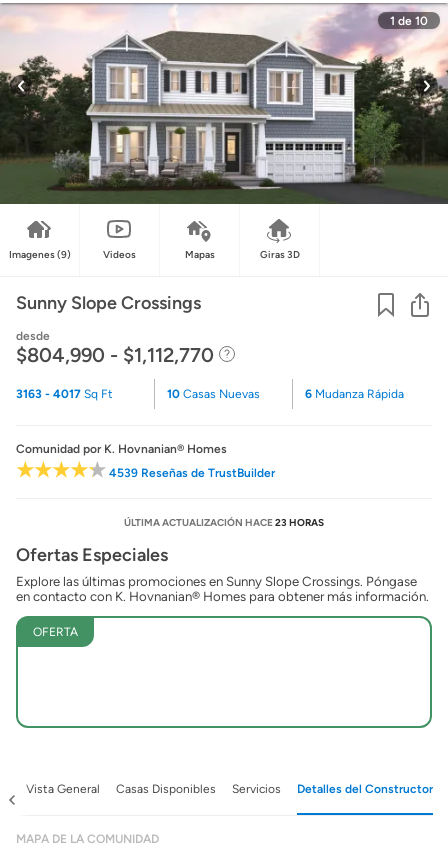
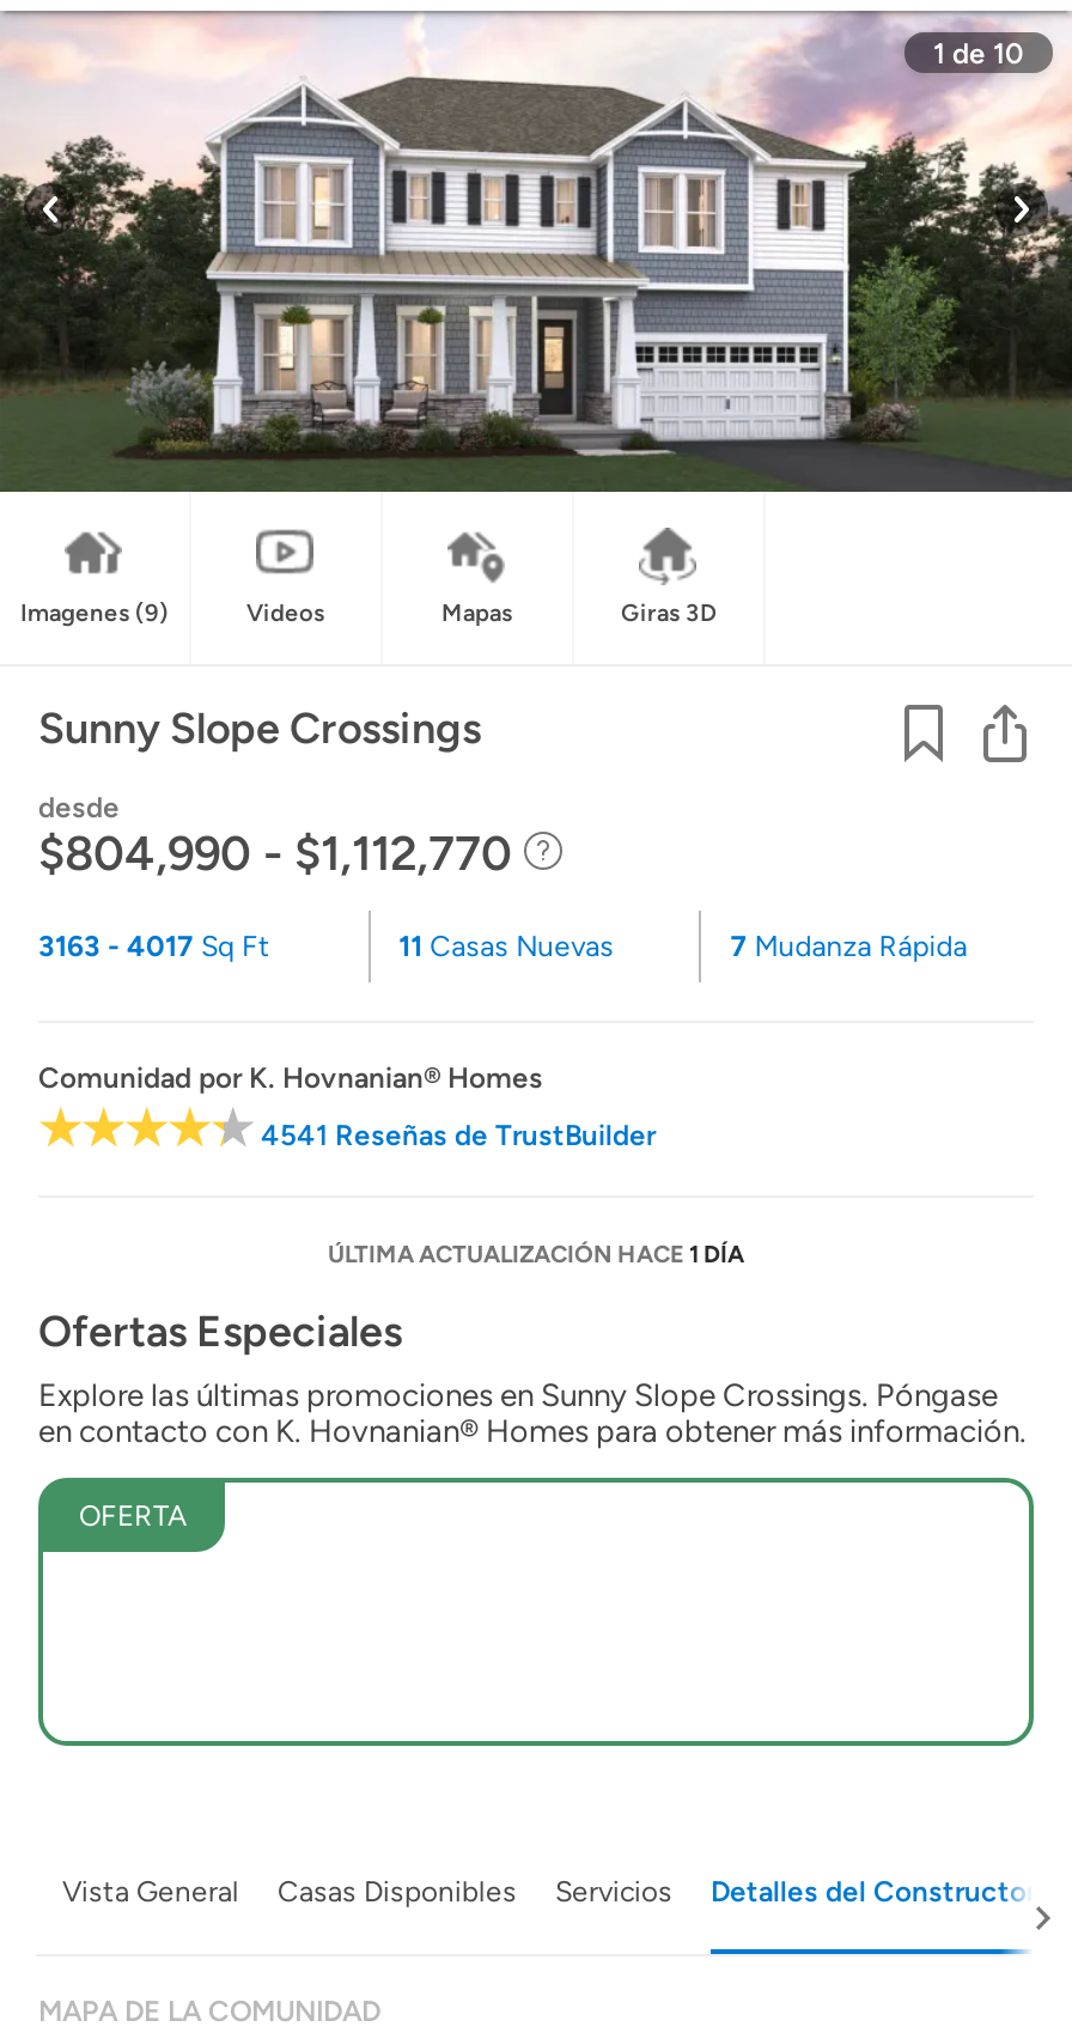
[167,387,260,401] 10 Casas Nuevas -> [399,930,614,963] 11 Casas Nuevas
[305,387,404,401] 6 Mudanza Rápida -> [731,930,967,963] 7 Mudanza Rápida
[106,466,275,480] 4539 Reseñas de TrustBuilder -> [254,1119,656,1152] 4541 Reseñas de TrustBuilder
[124,516,324,529] ÚLTIMA ACTUALIZACIÓN HACE 23 HORAS -> [328,1238,744,1270] ÚLTIMA ACTUALIZACIÓN HACE 1 DÍA

